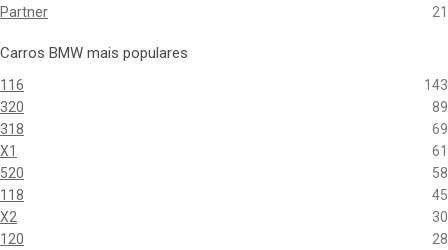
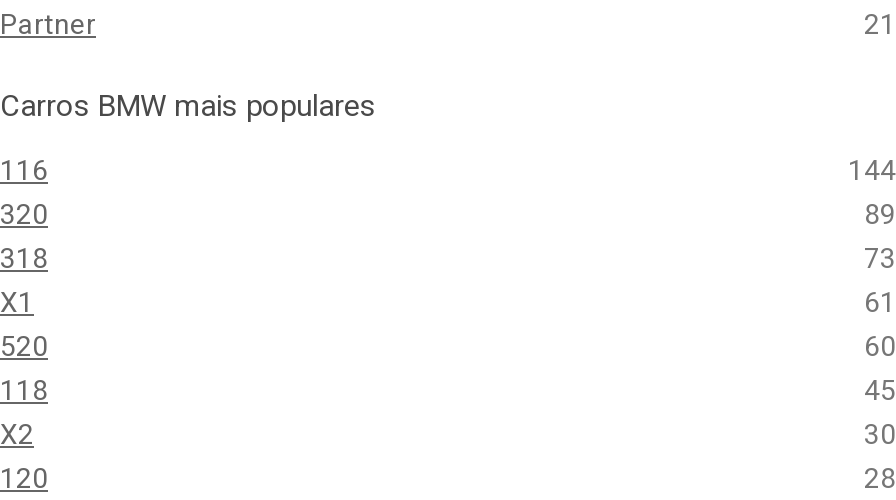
[424,77,448,93] 143 -> [848,154,896,186] 144
[432,121,448,137] 69 -> [864,242,896,274] 73
[432,165,448,181] 58 -> [864,330,896,362] 60

